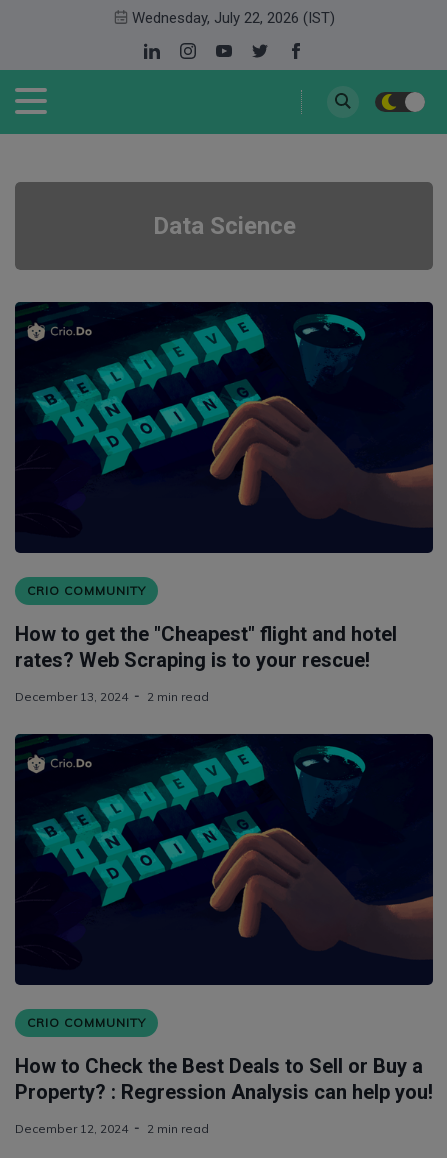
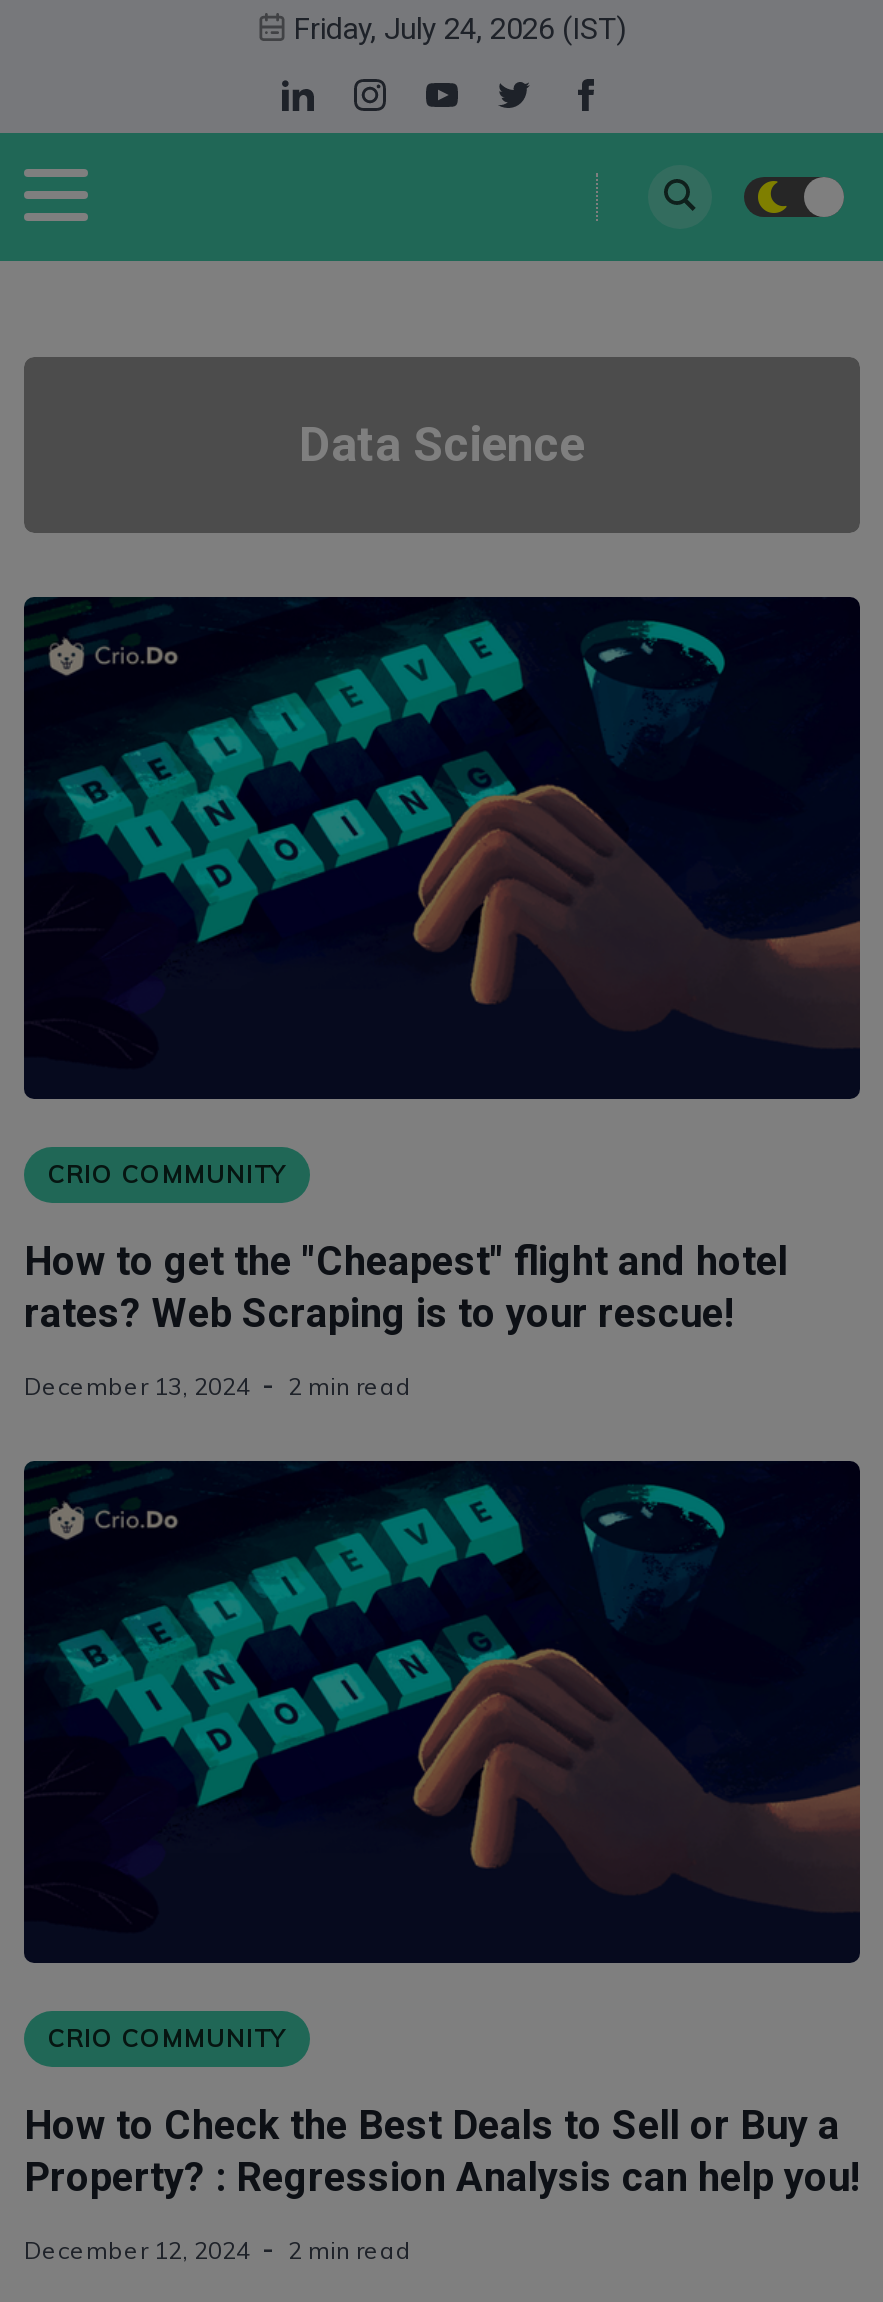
[131,9,334,27] Wednesday, July 22, 2026 (IST) -> [294,11,626,47] Friday, July 24, 2026 (IST)

